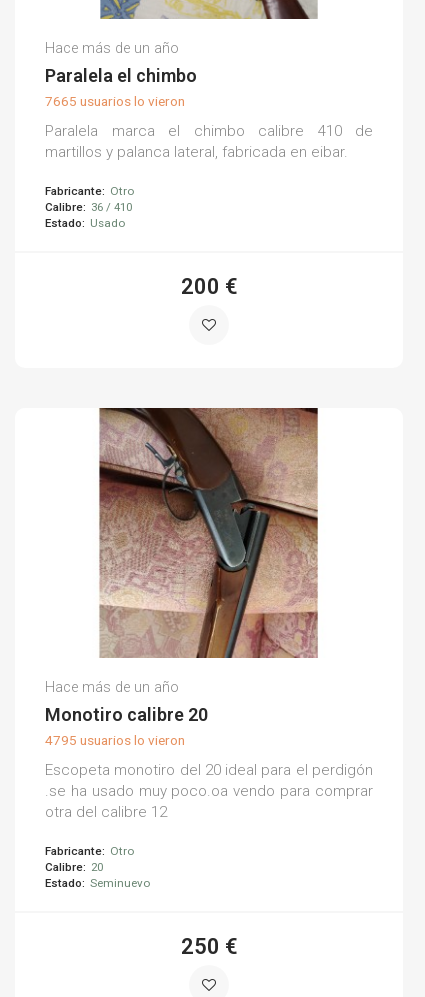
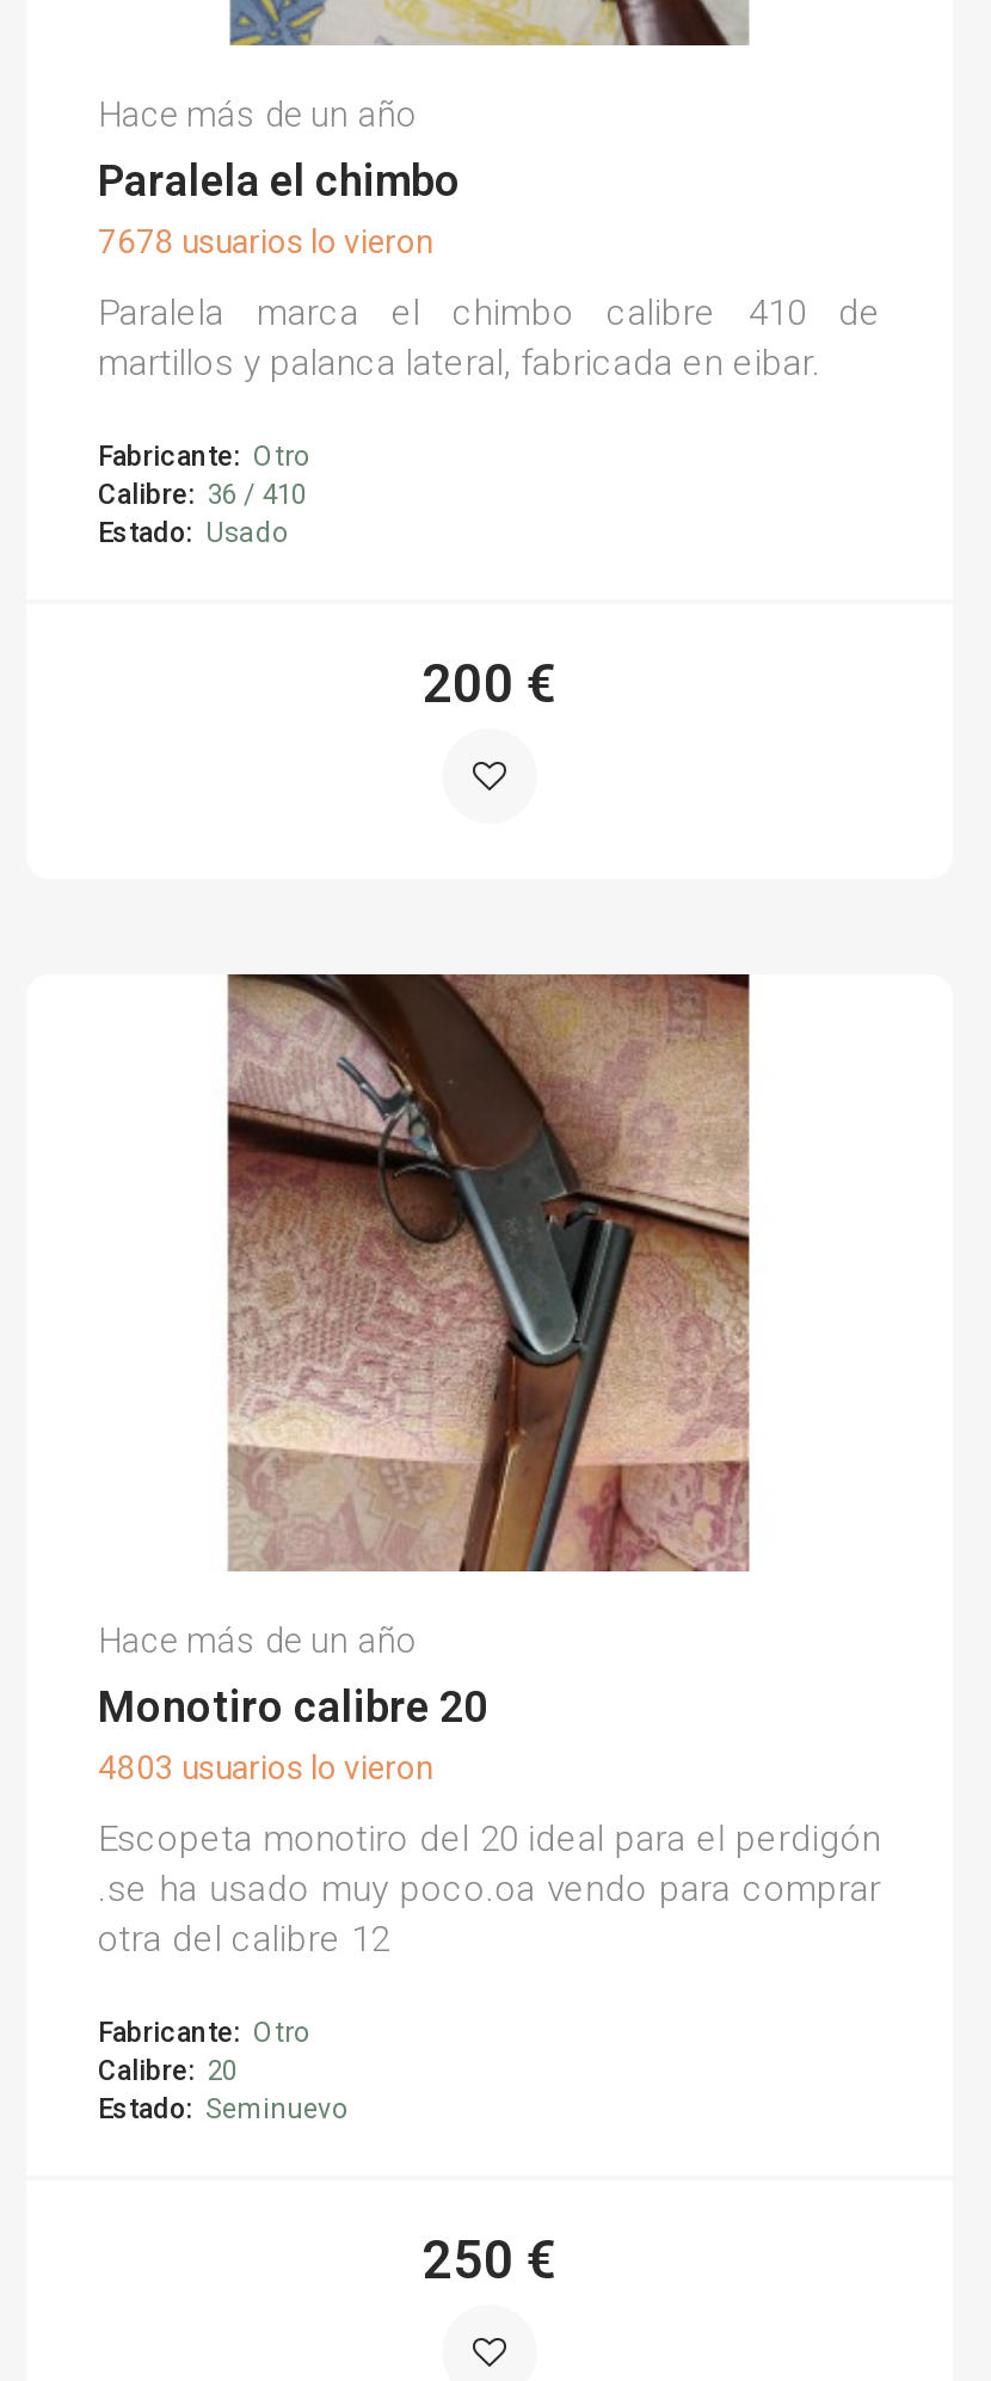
[45,93,185,109] 7665 usuarios lo vieron -> [98,222,432,260] 7678 usuarios lo vieron
[45,732,185,748] 4795 usuarios lo vieron -> [98,1748,432,1786] 4803 usuarios lo vieron

